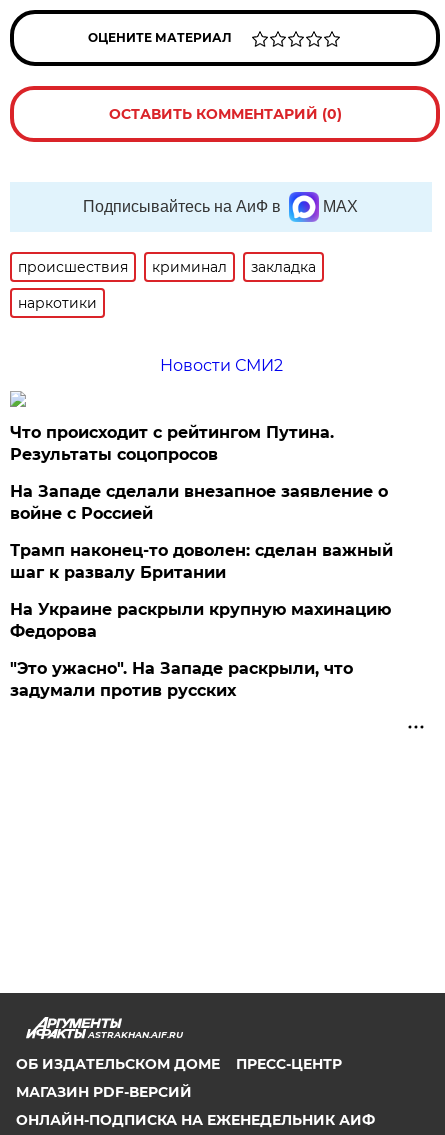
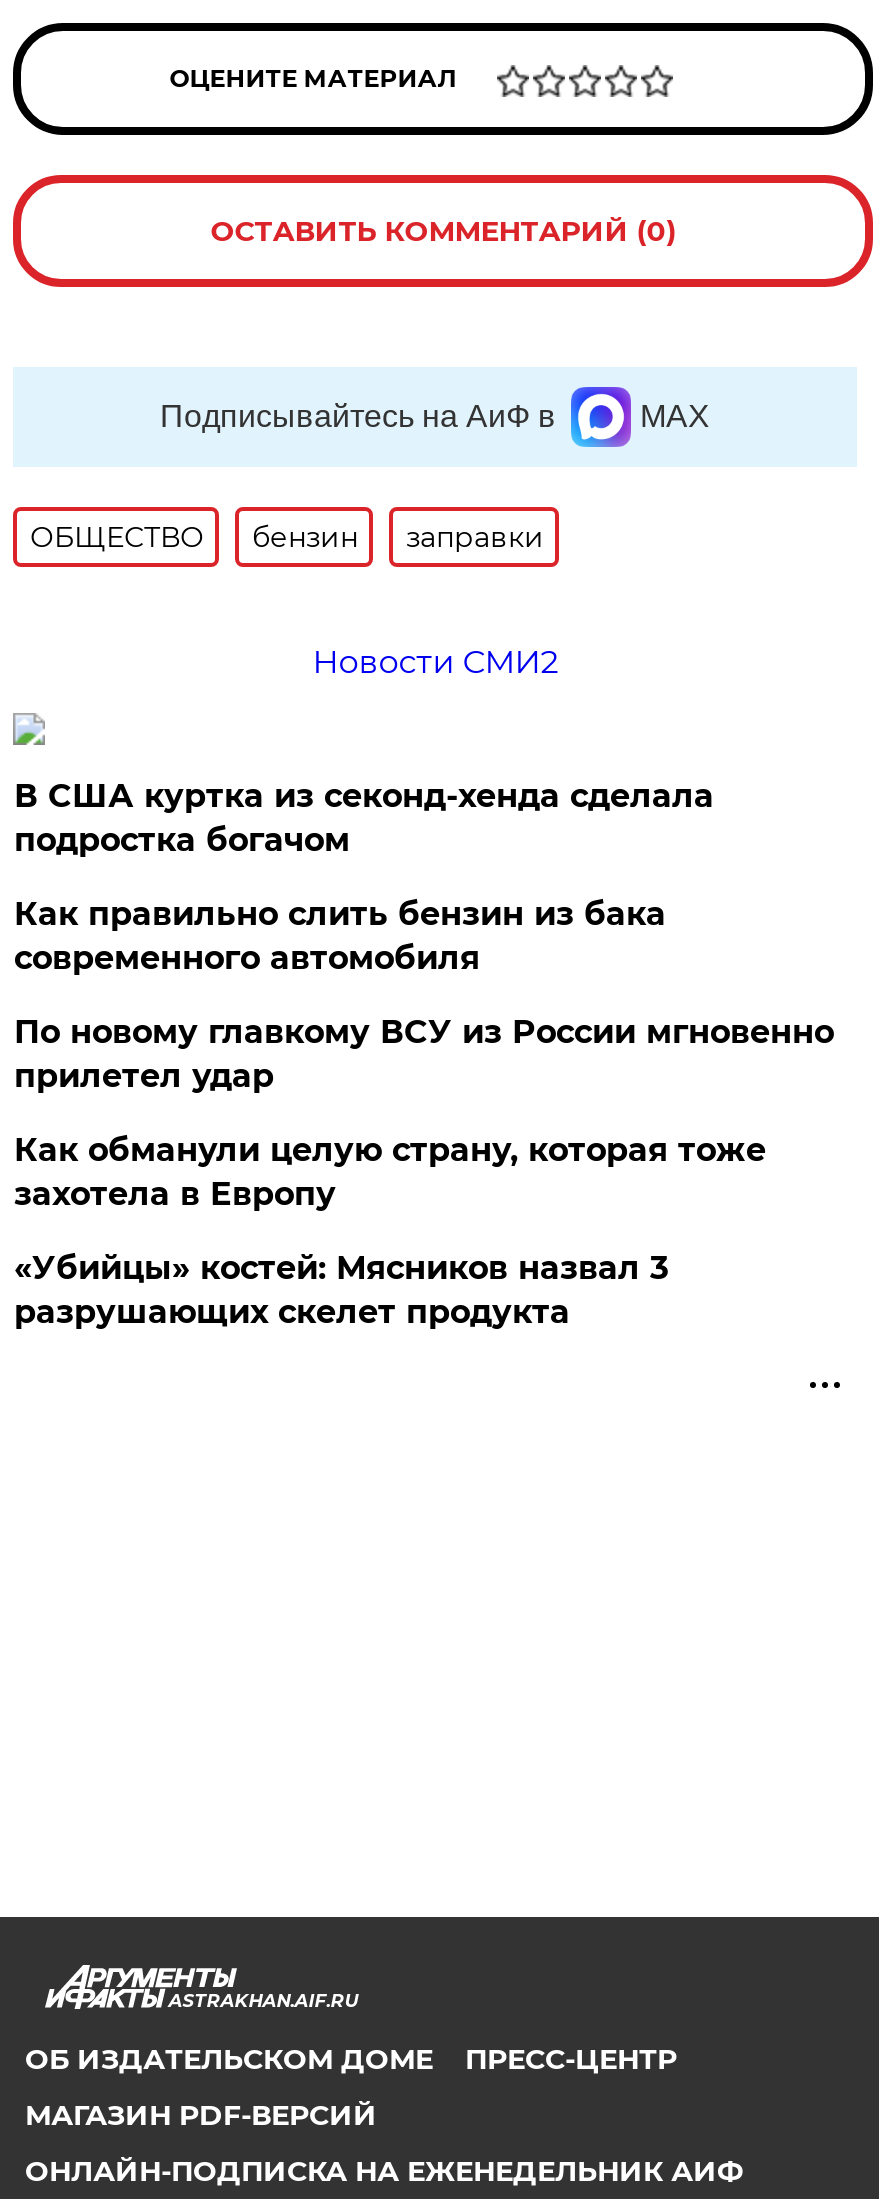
[18,258,316,312] происшествия | криминал | закладка | наркотики -> [30,519,544,555] ОБЩЕСТВО | бензин | заправки
[10,423,334,464] Что происходит с рейтингом Путина. | Результаты соцопросов -> [14,777,714,859] В США куртка из секонд-хенда сделала | подростка богачом
[10,482,388,523] На Западе сделали внезапное заявление о | войне с Россией -> [14,895,666,977] Как правильно слить бензин из бака | современного автомобиля
[10,541,393,582] Трамп наконец-то доволен: сделан важный | шаг к развалу Британии -> [14,1013,834,1095] По новому главкому ВСУ из России мгновенно | прилетел удар
[10,600,391,641] На Украине раскрыли крупную махинацию | Федорова -> [14,1131,766,1213] Как обманули целую страну, которая тоже | захотела в Европу
[10,659,353,700] "Это ужасно". На Западе раскрыли, что | задумали против русских -> [14,1249,668,1331] «Убийцы» костей: Мясников назвал 3 | разрушающих скелет продукта

